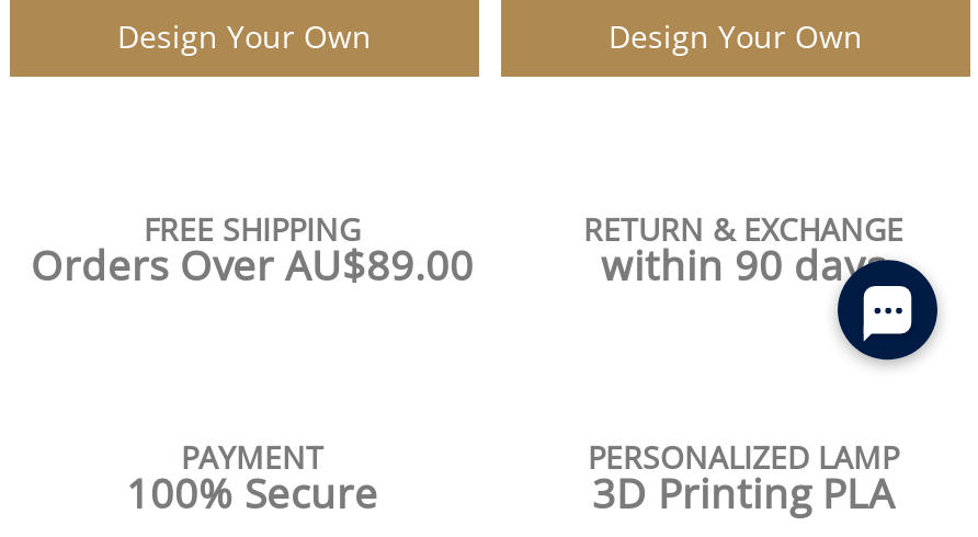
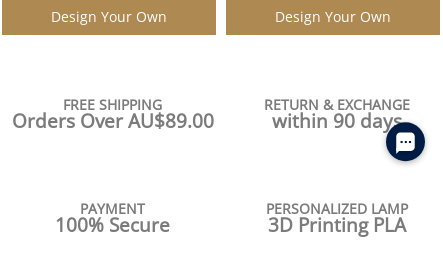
[834,256,929,364] [image] -> [378,118,420,165] [image]

